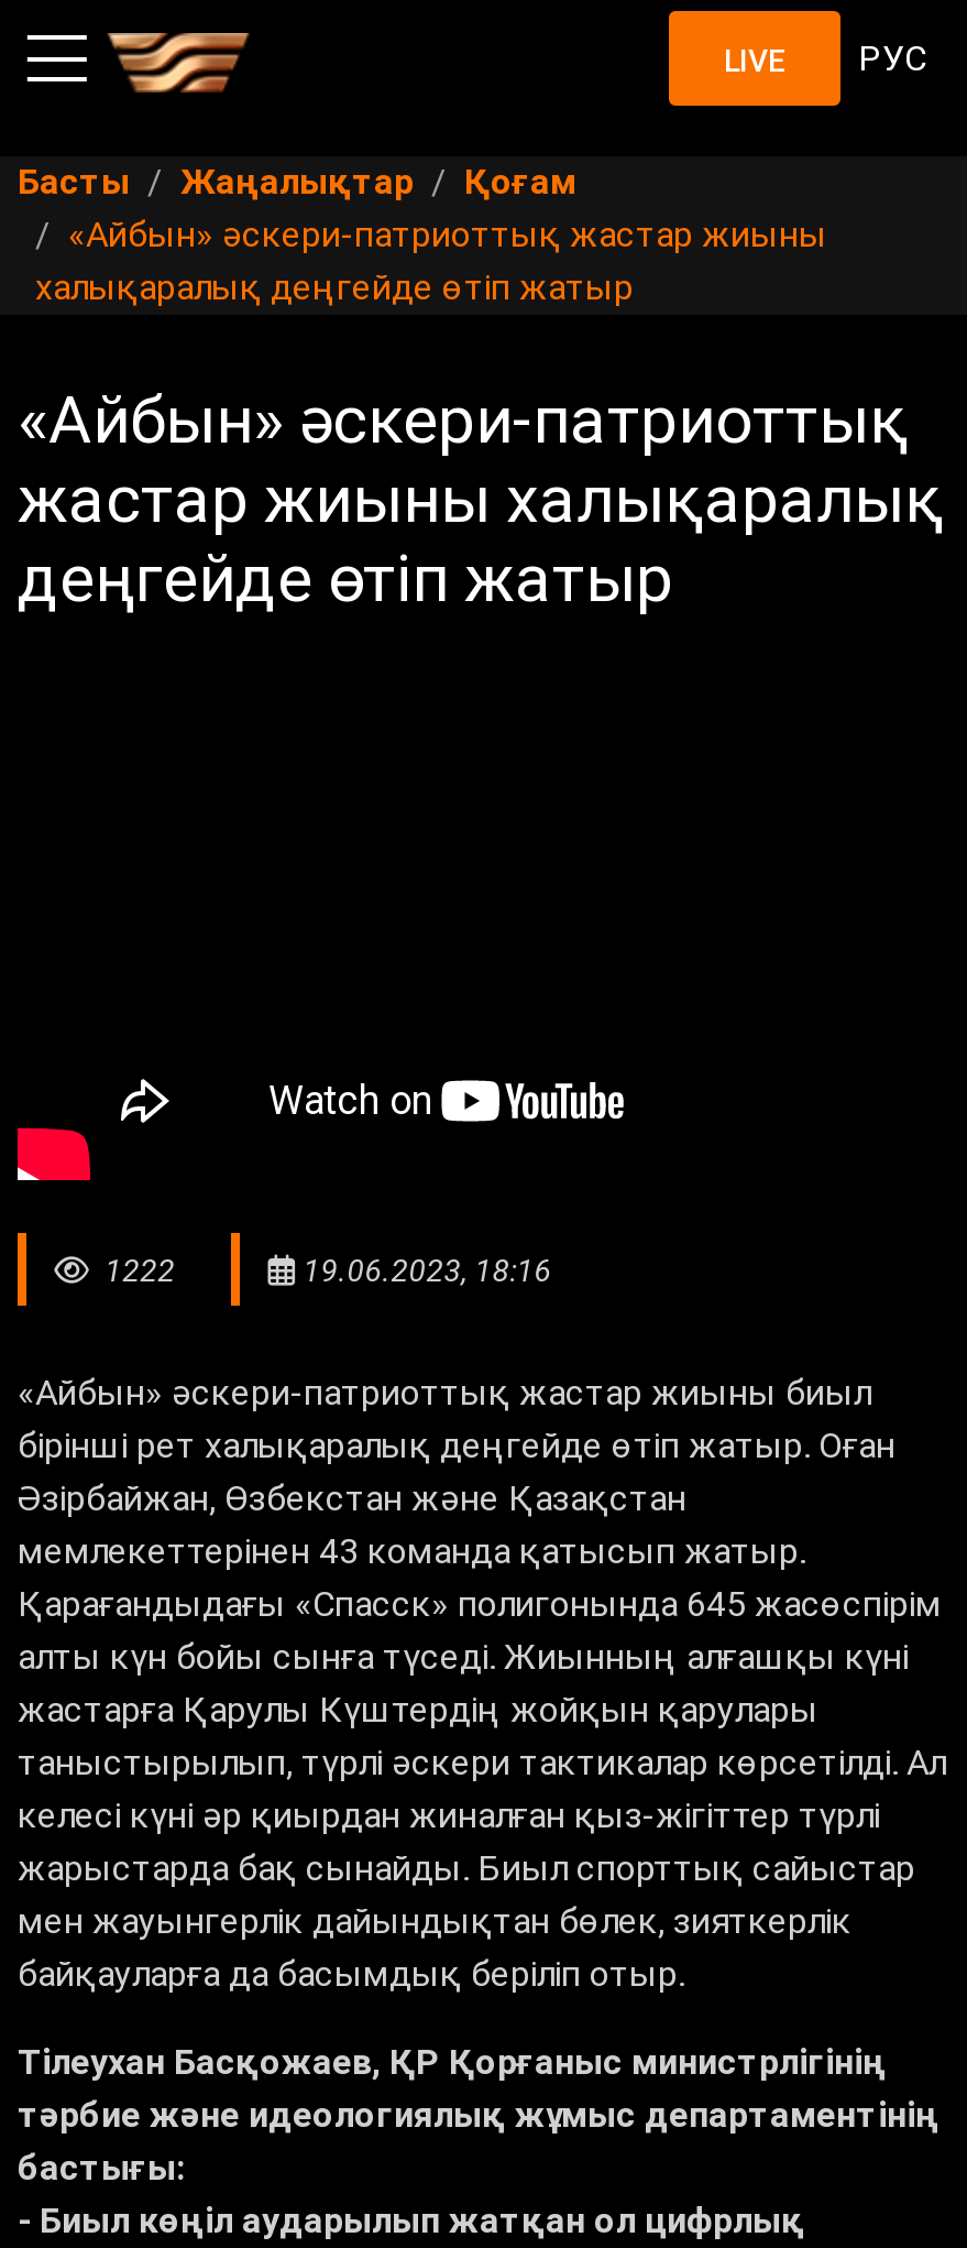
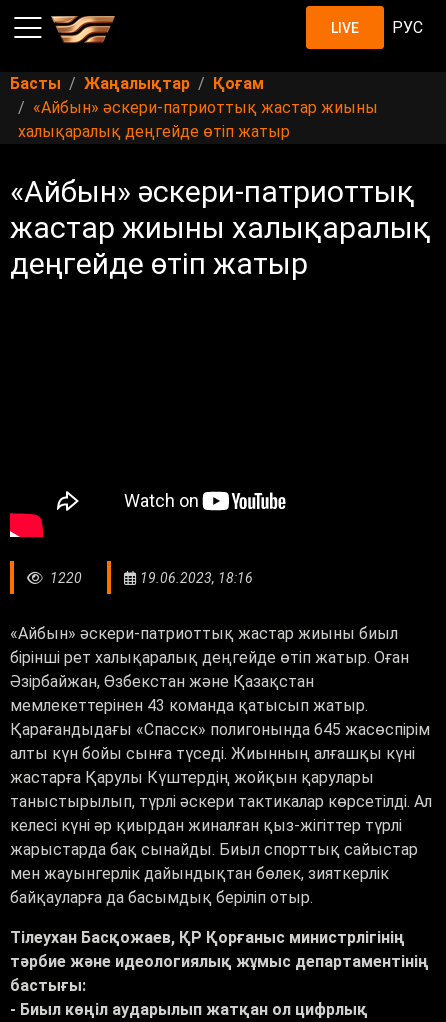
[98,1252,175,1287] 1222 -> [47,569,82,585] 1220

